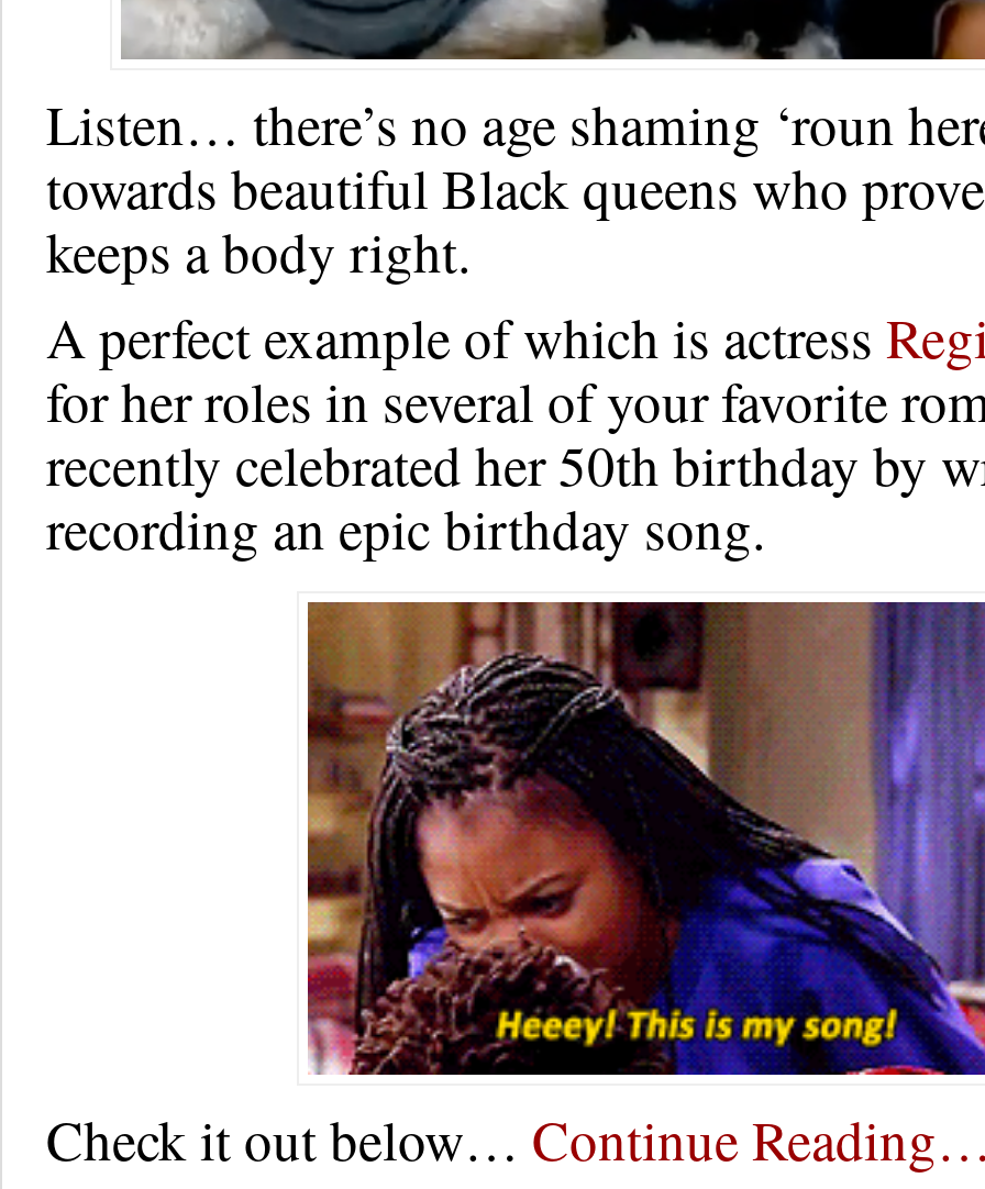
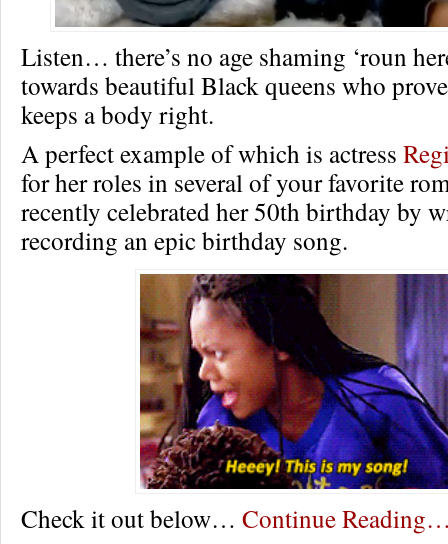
[308,600,978,1077] [image] -> [140,273,445,490] [image]

